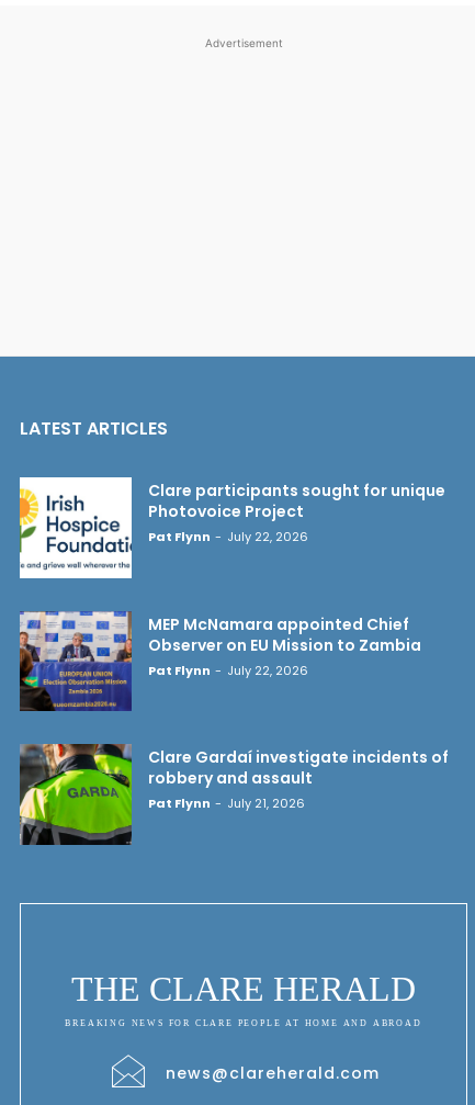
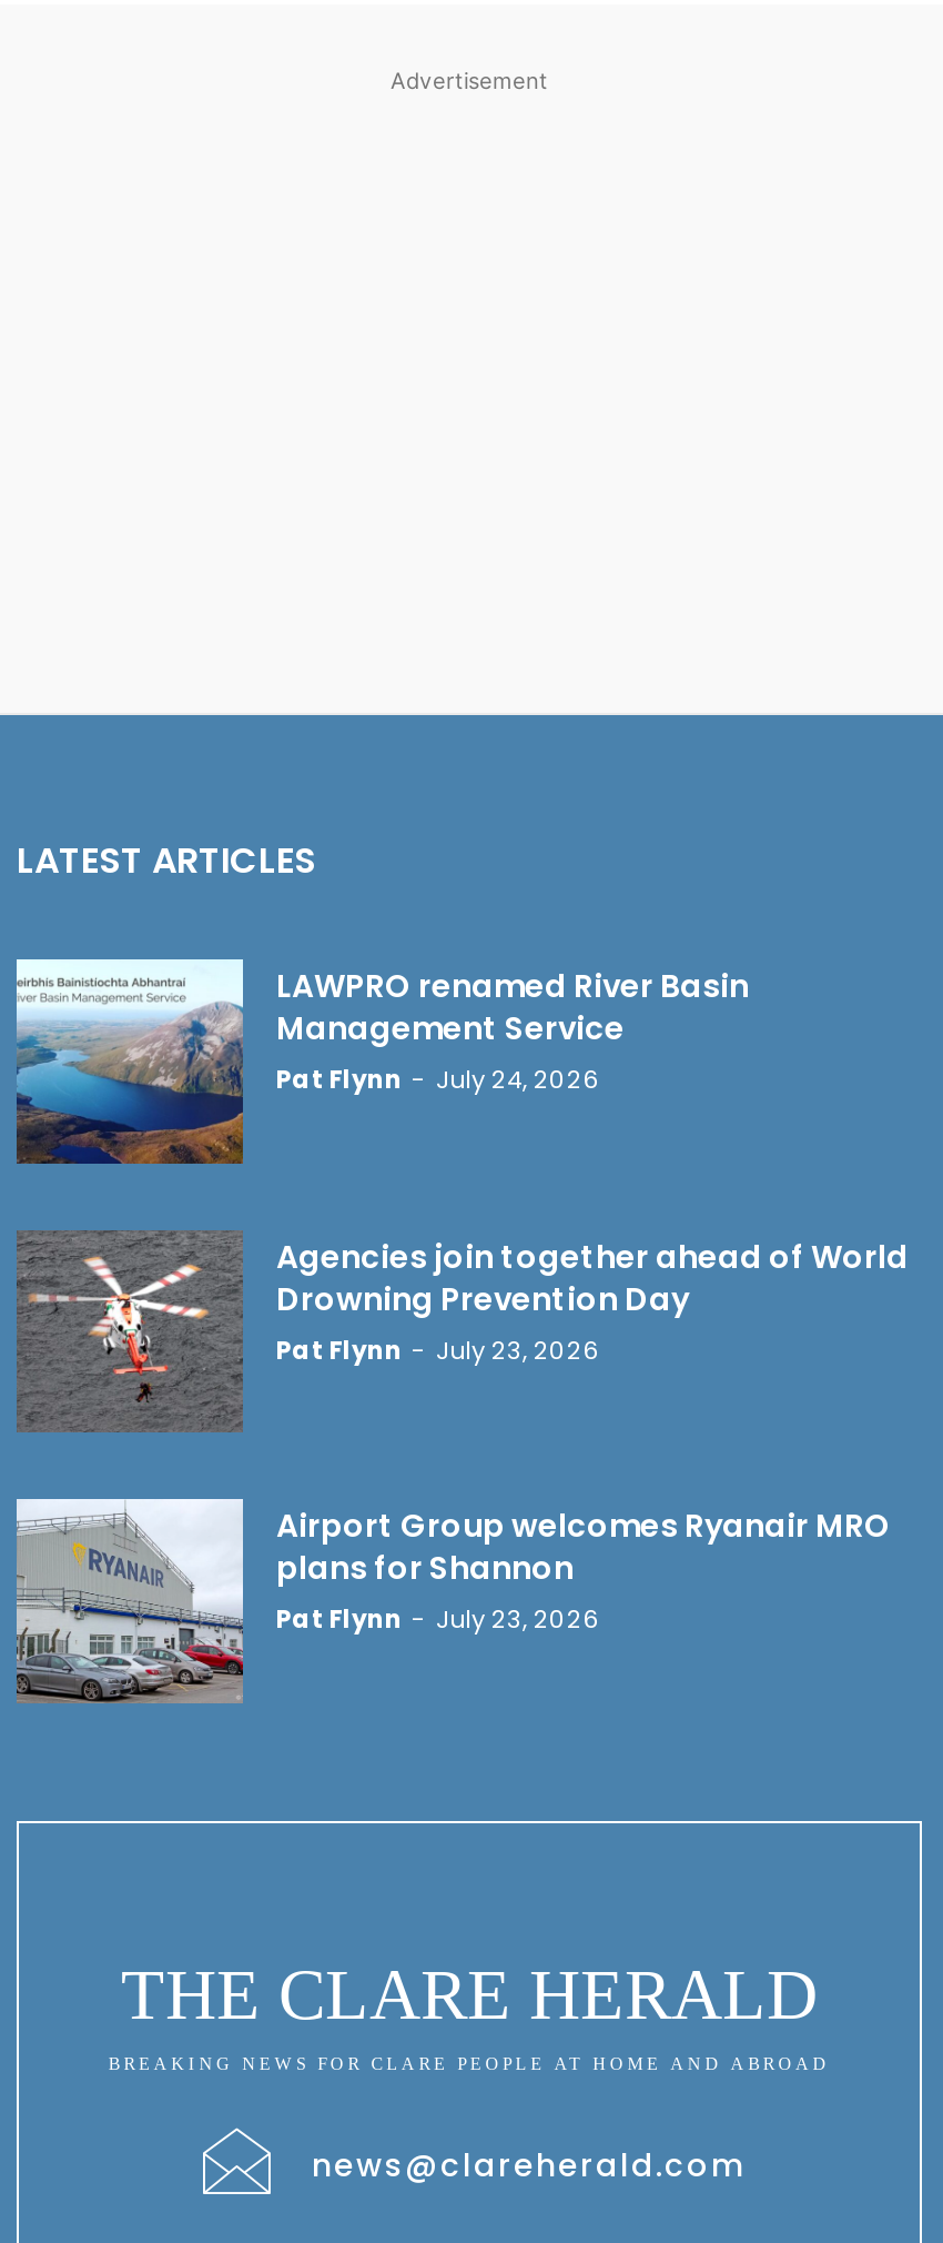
[19,479,445,579] [image] | Clare participants sought for unique | Photovoice Project | Pat Flynn - July 22, 2026 -> [14,959,749,1166] [image] | LAWPRO renamed River Basin | Management Service | Pat Flynn - July 24, 2026
[19,610,421,712] [image] | MEP McNamara appointed Chief | Observer on EU Mission to Zambia | Pat Flynn - July 22, 2026 -> [14,1228,909,1432] [image] | Agencies join together ahead of World | Drowning Prevention Day | Pat Flynn - July 23, 2026
[19,743,449,846] [image] | Clare Gardaí investigate incidents of | robbery and assault | Pat Flynn - July 21, 2026 -> [14,1497,891,1706] [image] | Airport Group welcomes Ryanair MRO | plans for Shannon | Pat Flynn - July 23, 2026

